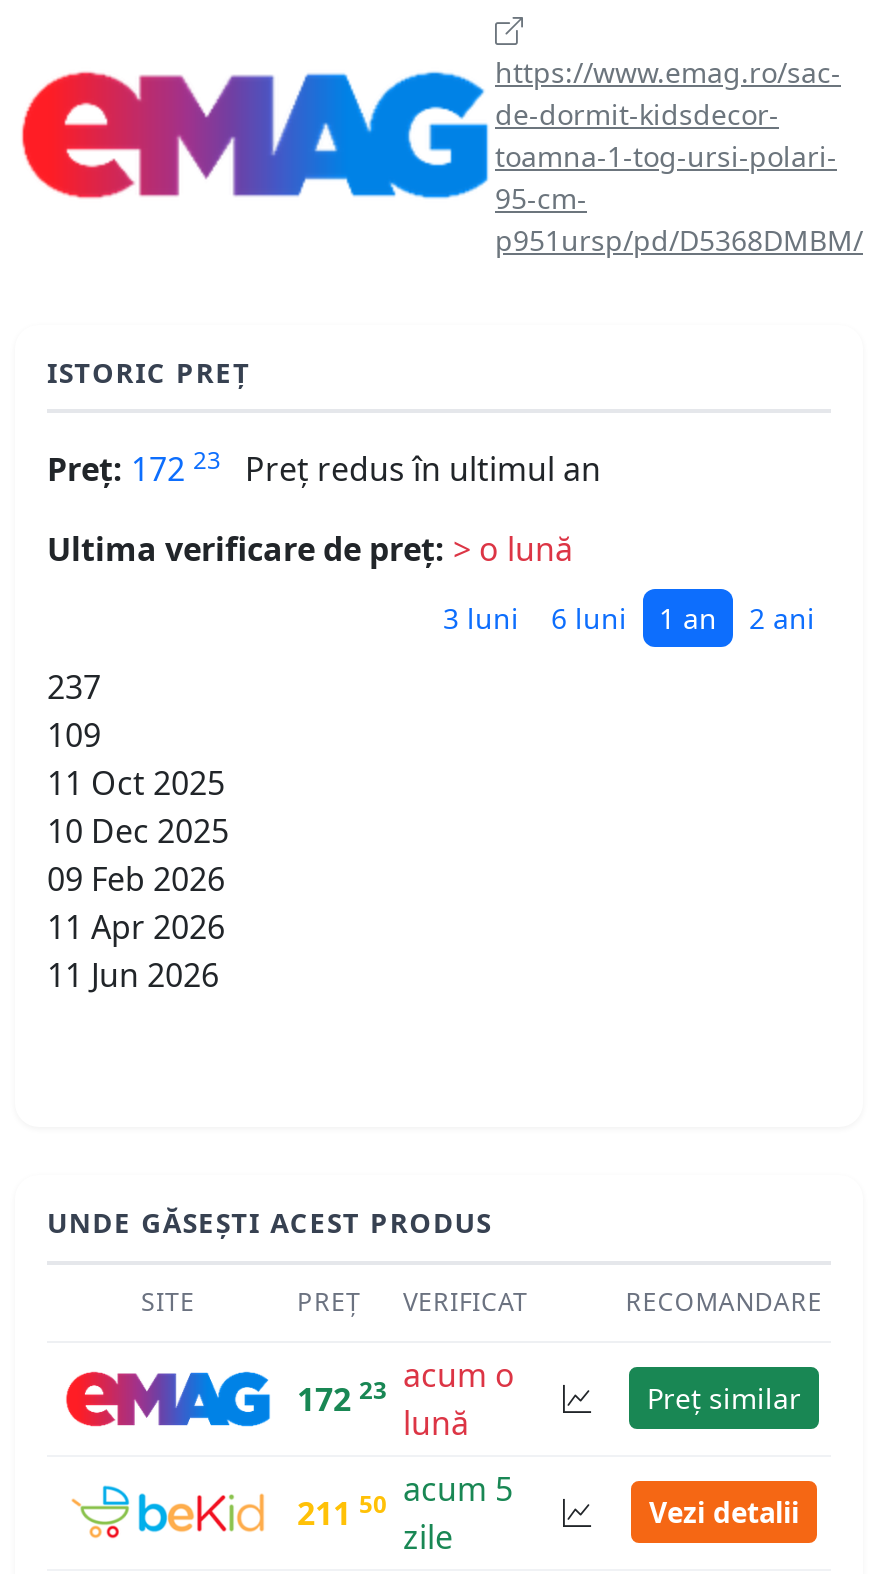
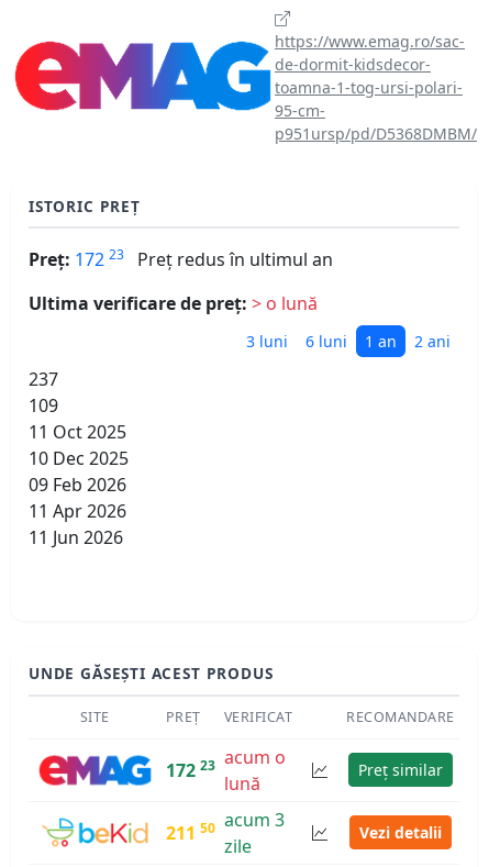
[297,1467,513,1535] 211 50 acum 5 -> [166,807,285,845] 211 50 acum 3

